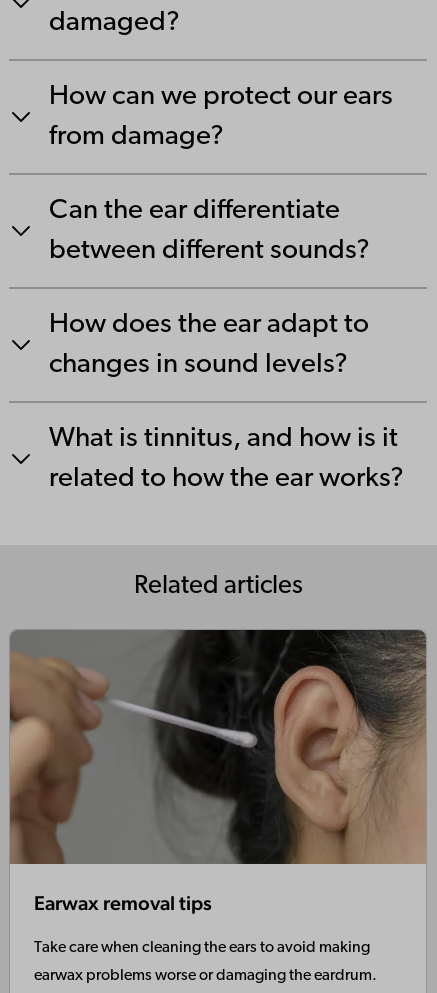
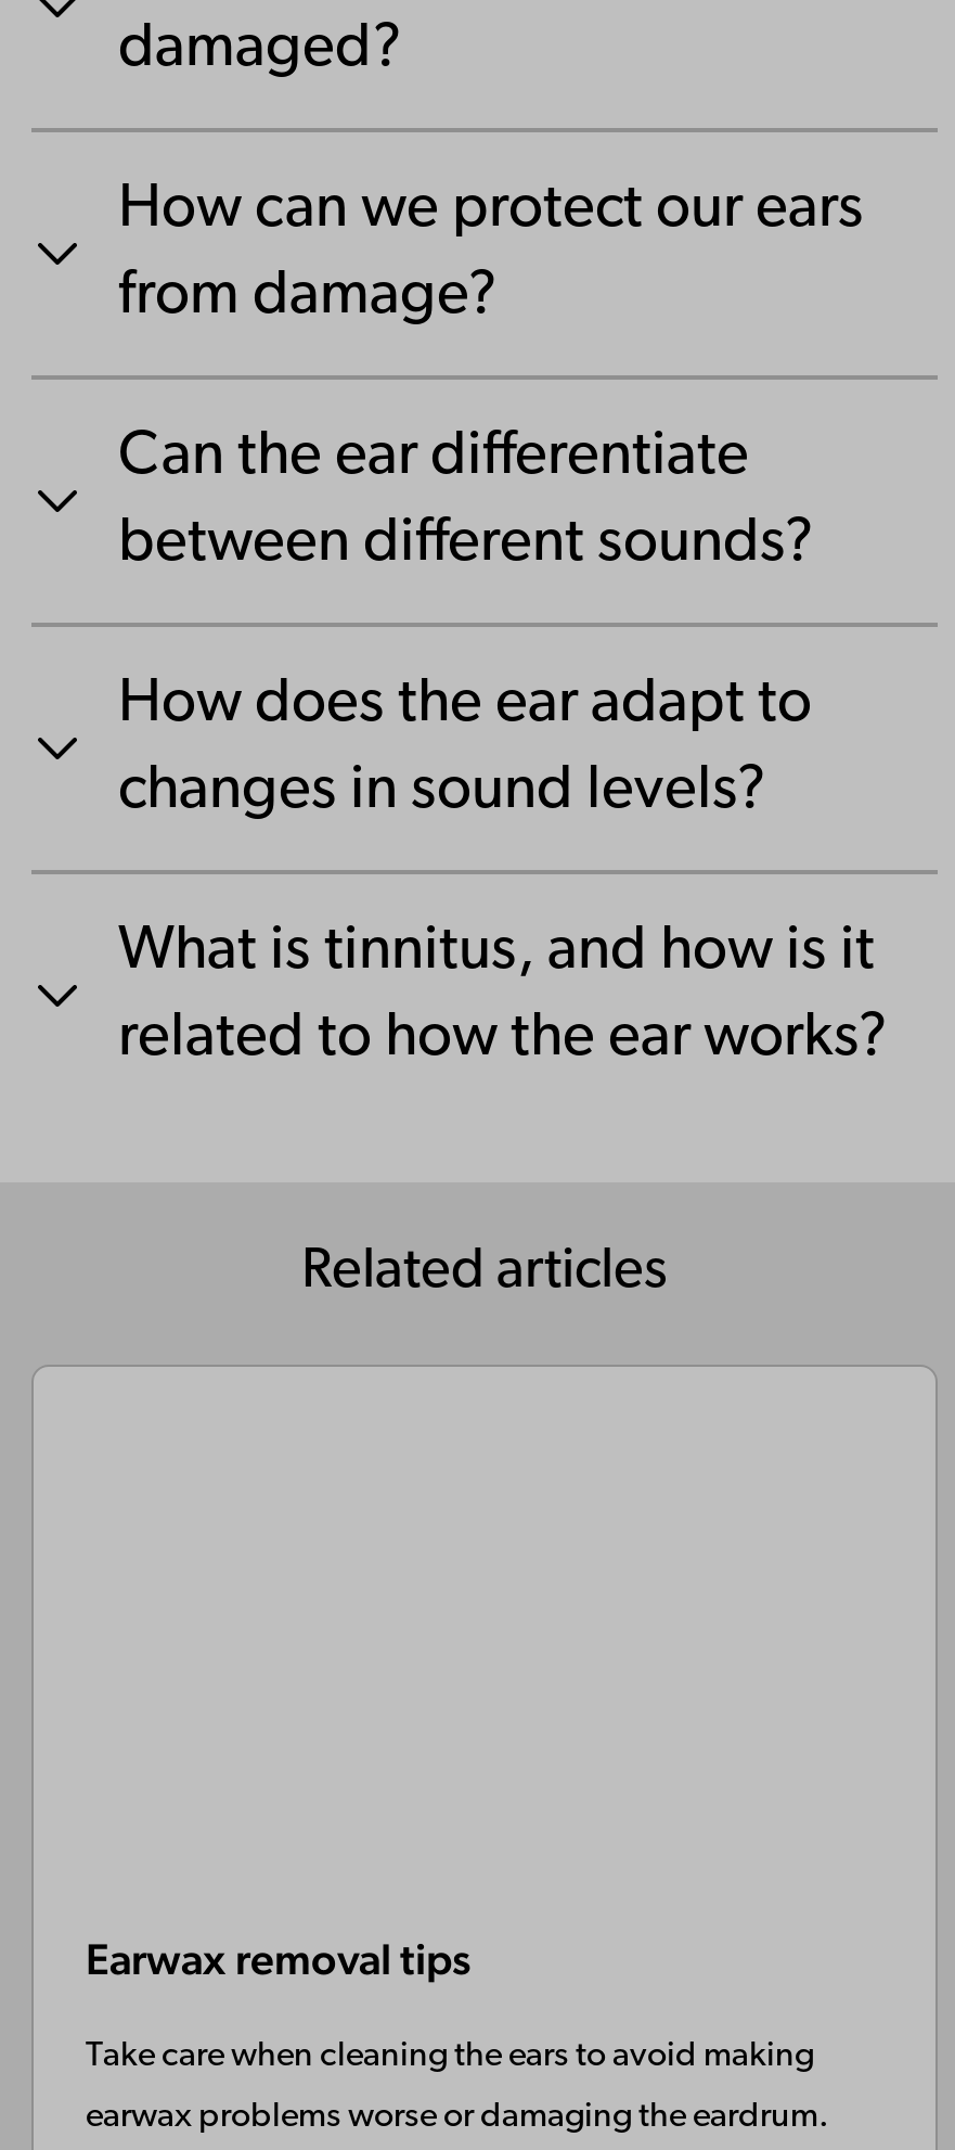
[9,629,427,865] [image] -> none

